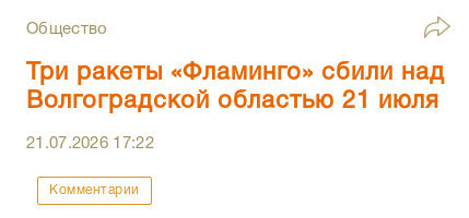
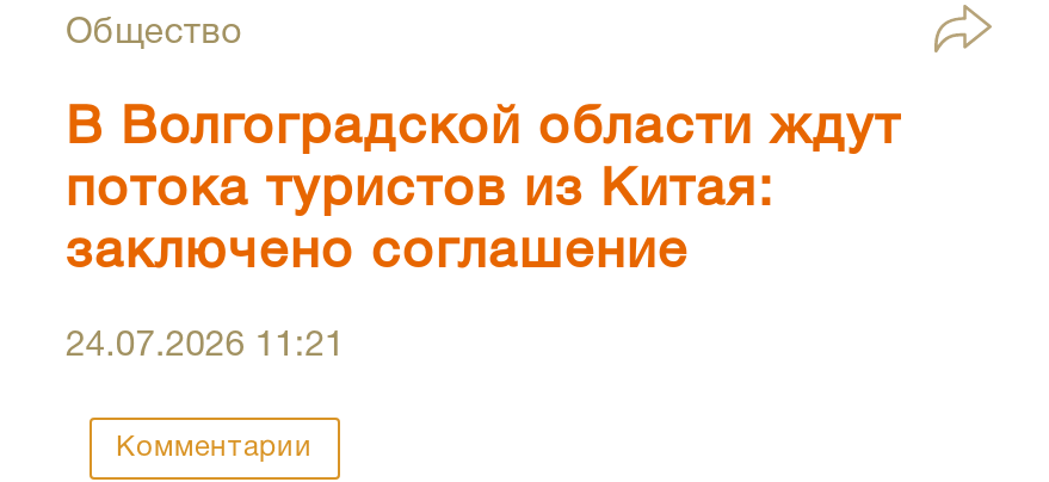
[26,62,445,113] Три ракеты «Фламинго» сбили над | Волгоградской областью 21 июля -> [66,106,901,278] В Волгоградской области ждут | потока туристов из Китая: | заключено соглашение
[26,137,154,152] 21.07.2026 17:22 -> [66,330,344,363] 24.07.2026 11:21

